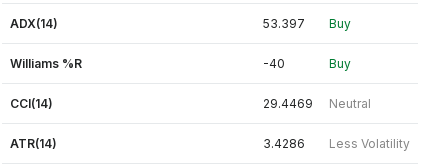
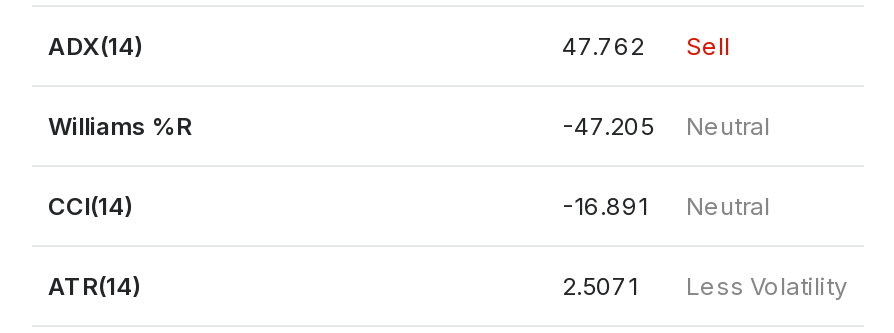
[263,16,351,31] 53.397 | Buy -> [562,31,730,61] 47.762 | Sell
[263,56,351,71] -40 | Buy -> [562,111,770,141] -47.205 | Neutral
[263,96,371,111] 29.4469 Neutral -> [562,191,770,221] -16.891 Neutral
[263,136,410,151] 3.4286 Less Volatility -> [562,271,848,301] 2.5071 Less Volatility

